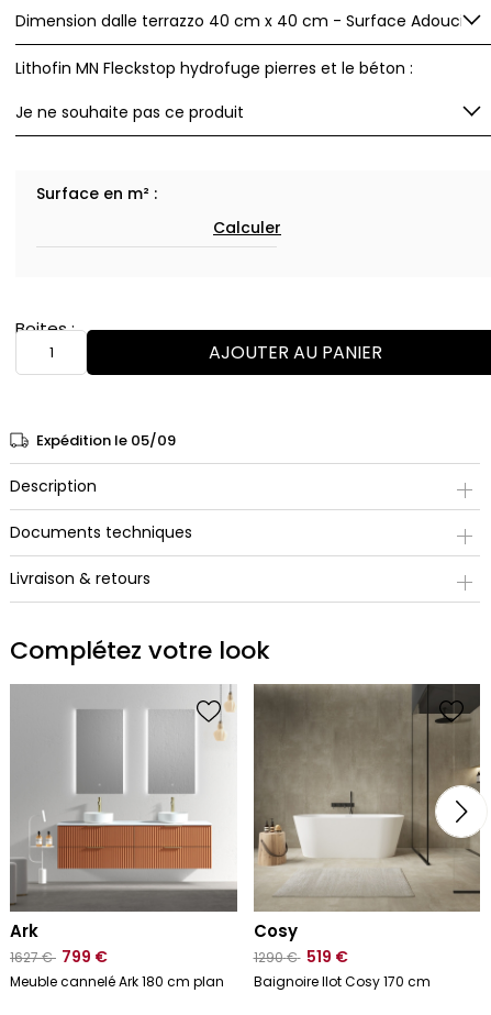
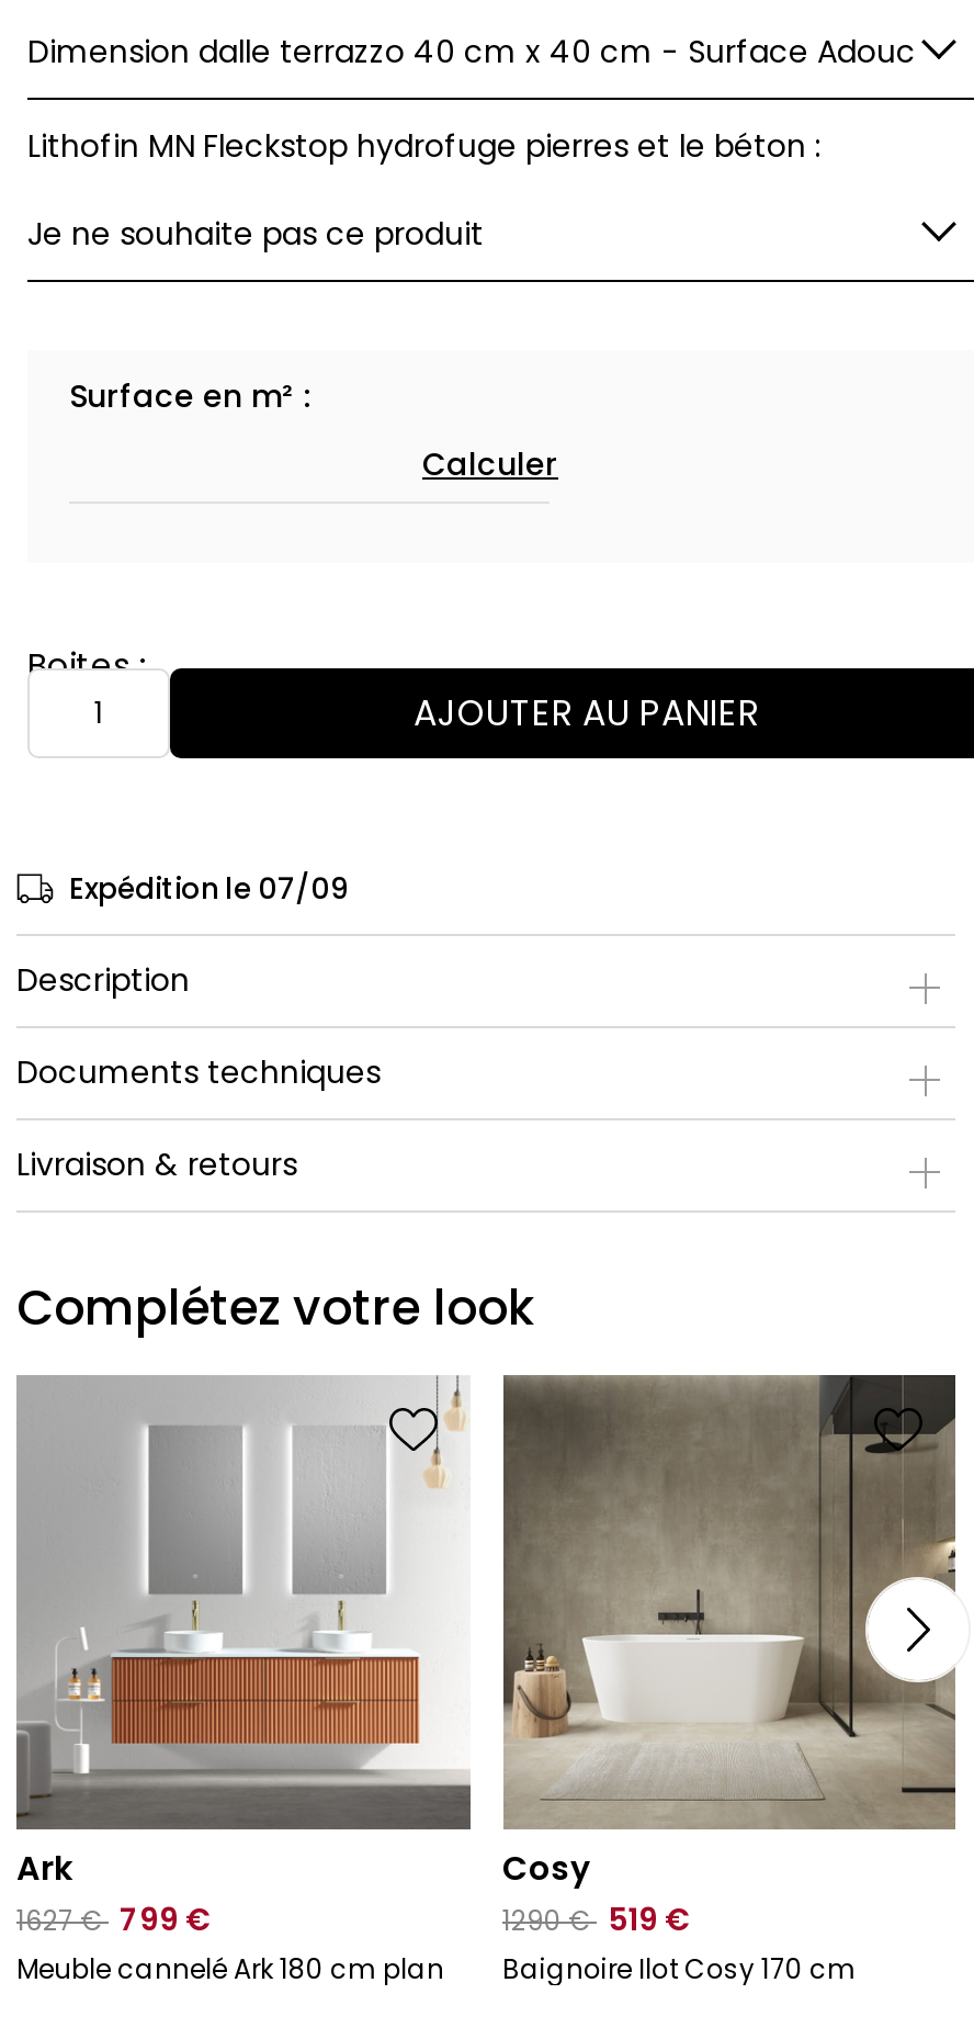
[36,430,176,451] Expédition le 05/09 -> [69,868,348,910] Expédition le 07/09

